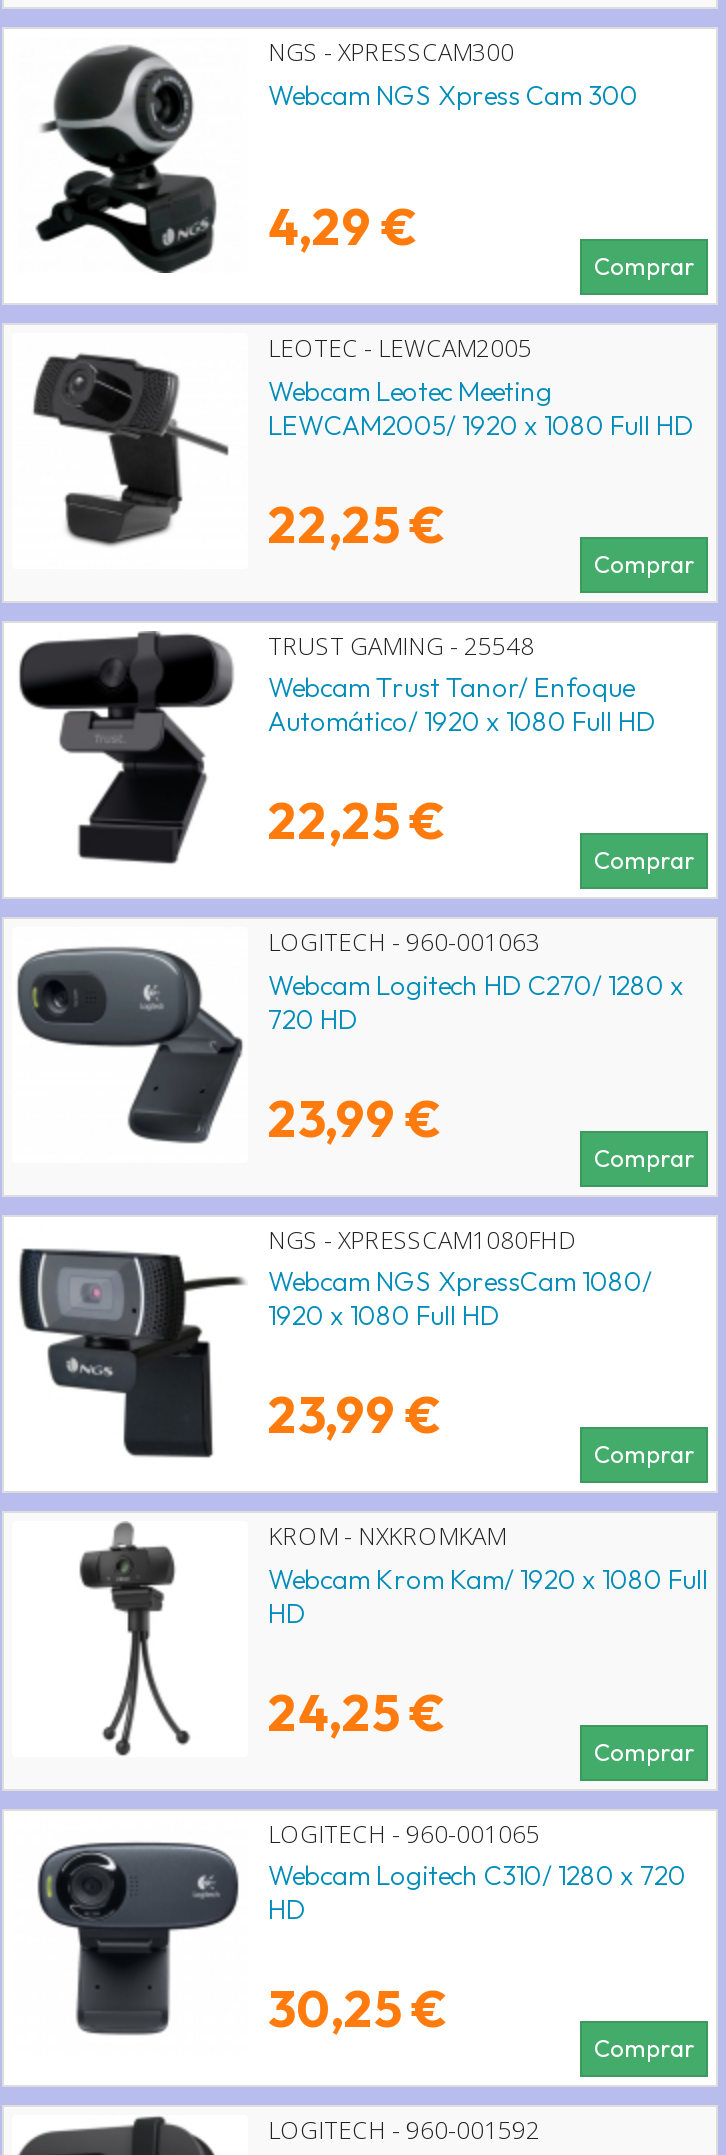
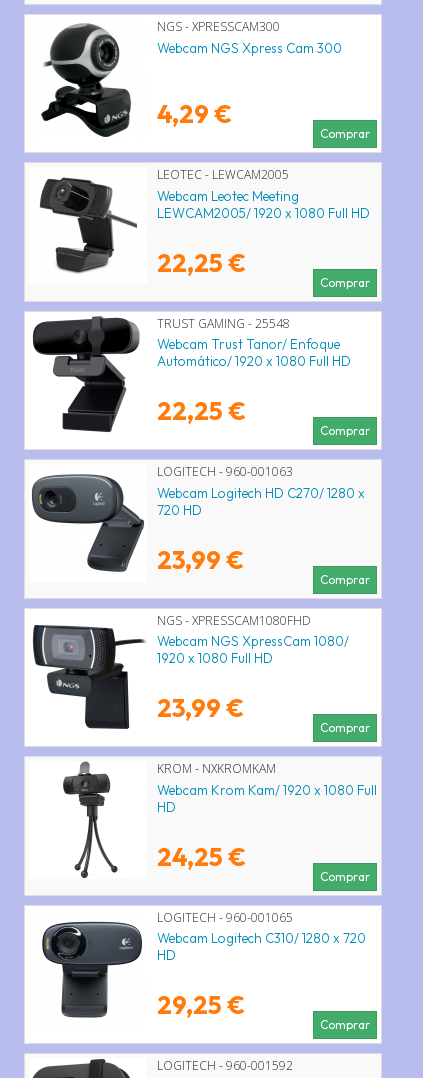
[268,1977,448,2041] 30,25 € -> [157,989,245,1021] 29,25 €

